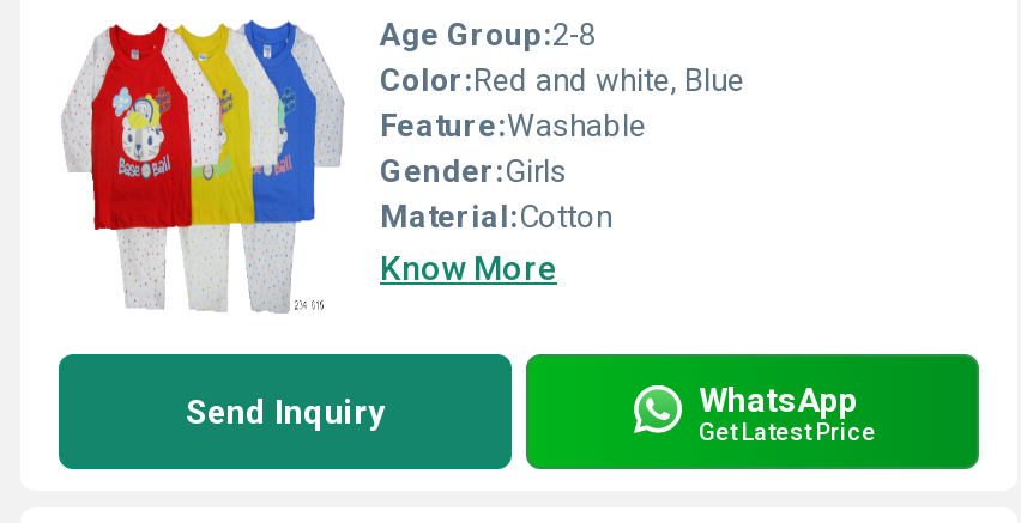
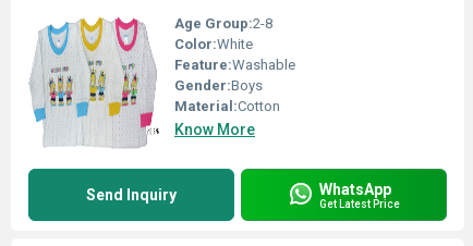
[61,19,744,309] [image] | Color:Red and white, Blue -> [28,17,253,148] [image] | Color:White
[380,153,567,189] Gender:Girls -> [174,77,263,94] Gender:Boys

